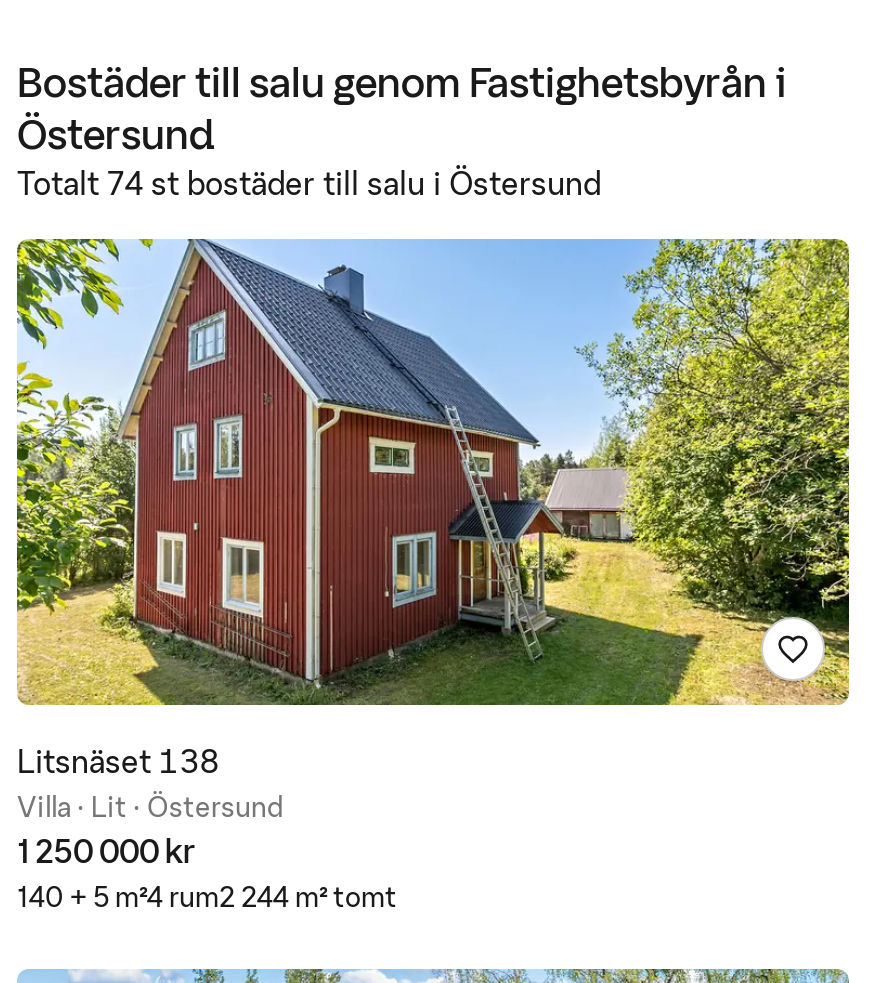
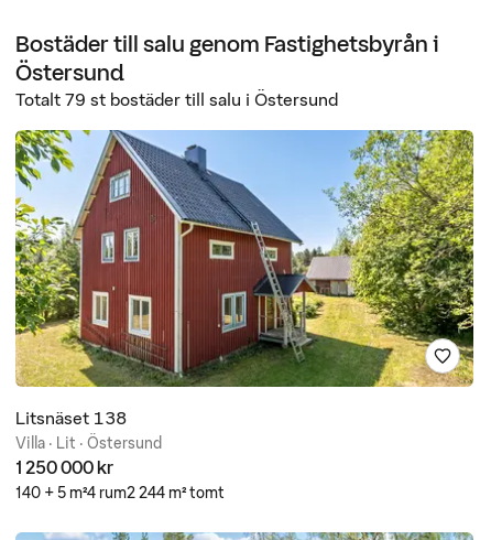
[17,164,601,204] Totalt 74 st bostäder till salu i Östersund -> [15,89,338,111] Totalt 79 st bostäder till salu i Östersund

